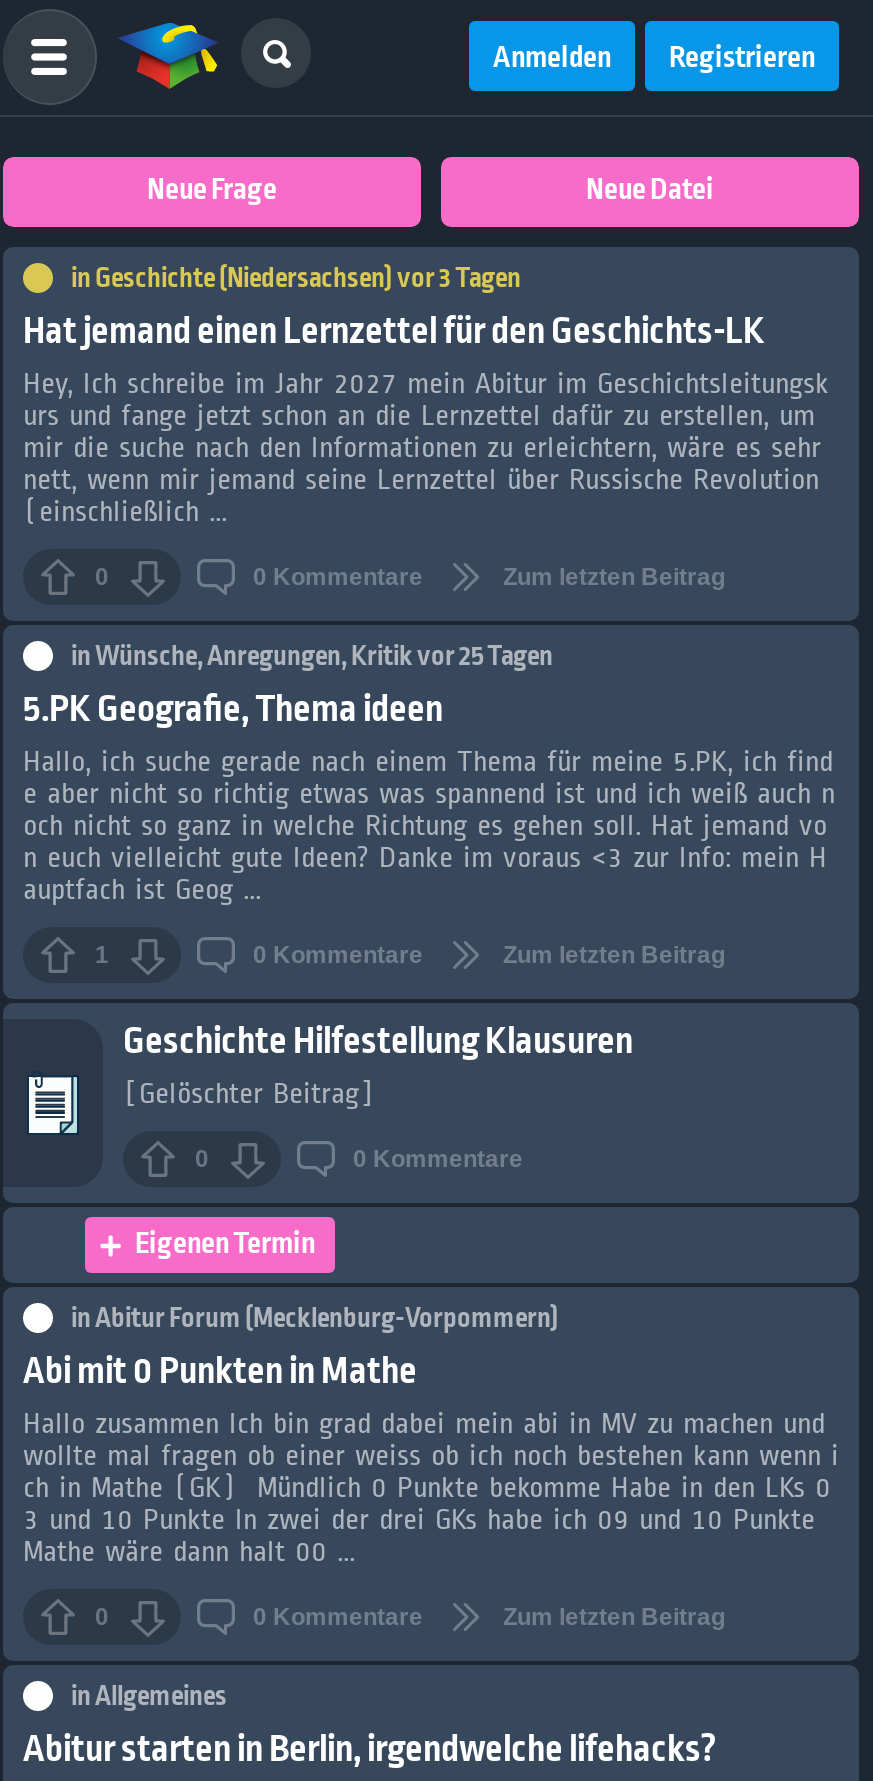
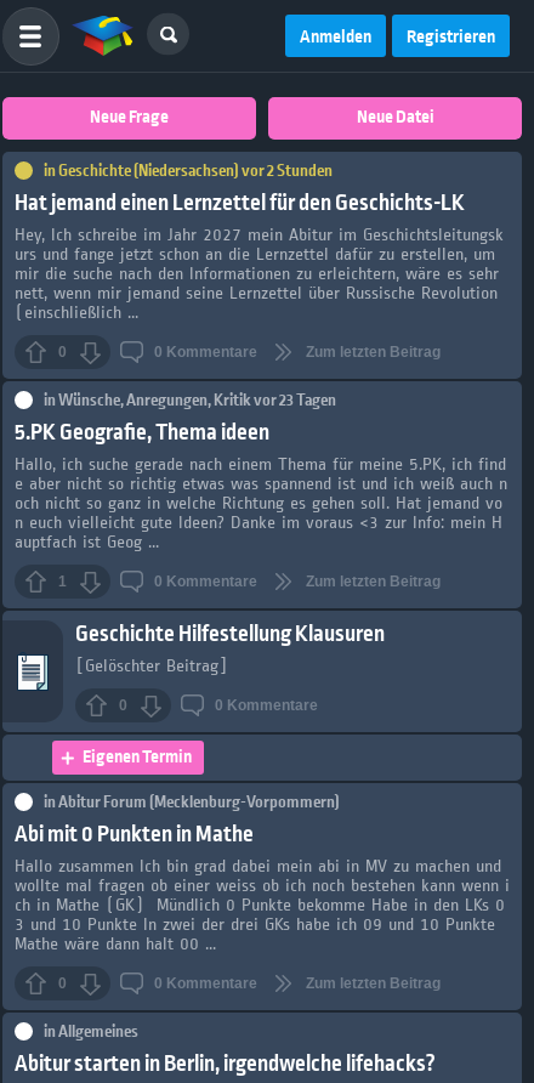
[71,261,521,297] in Geschichte (Niedersachsen) vor 3 Tagen -> [44,160,333,182] in Geschichte (Niedersachsen) vor 2 Stunden
[71,639,553,675] inWünsche, Anregungen, Kritik vor 25 Tagen -> [44,390,336,412] inWünsche, Anregungen, Kritik vor 23 Tagen

